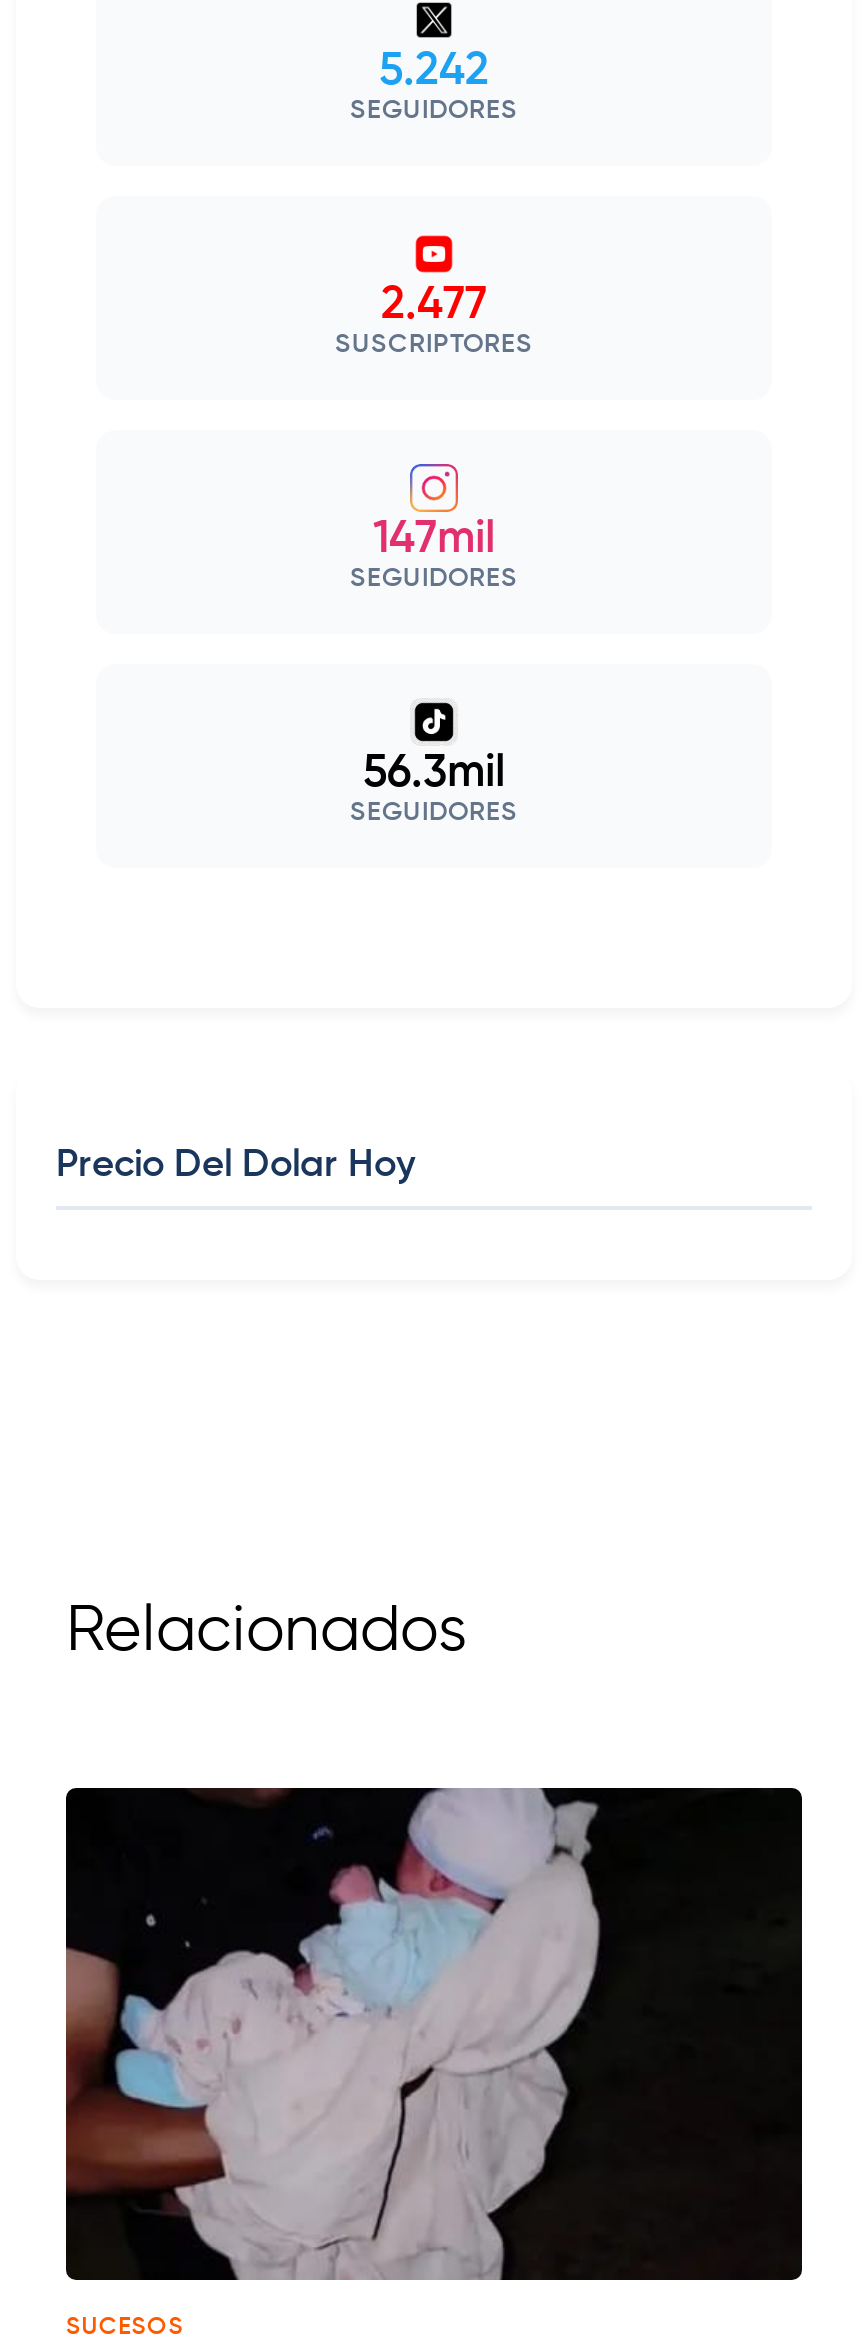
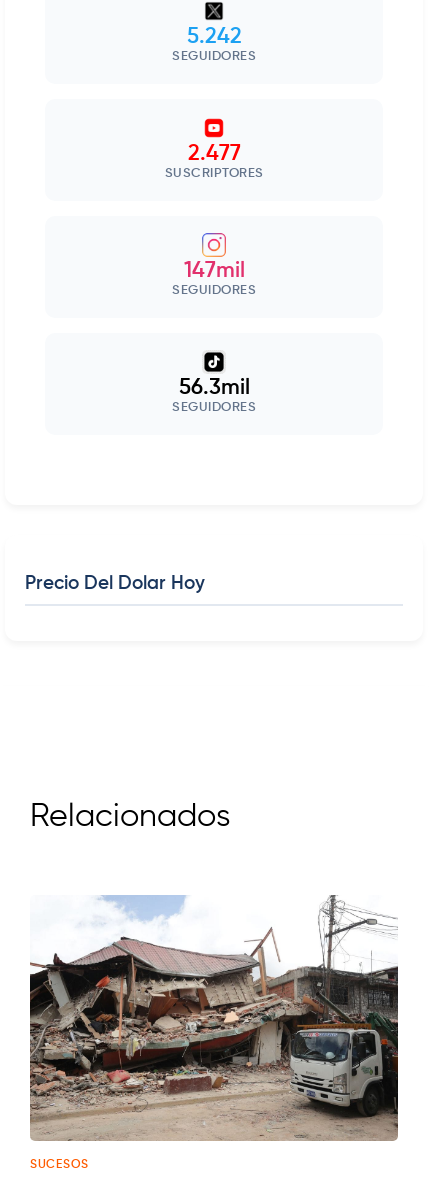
[64,1786,804,2280] [image] -> [29,894,399,1142] [image]

